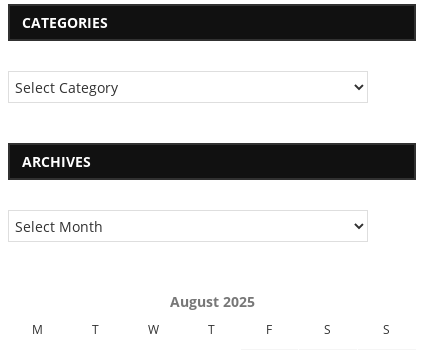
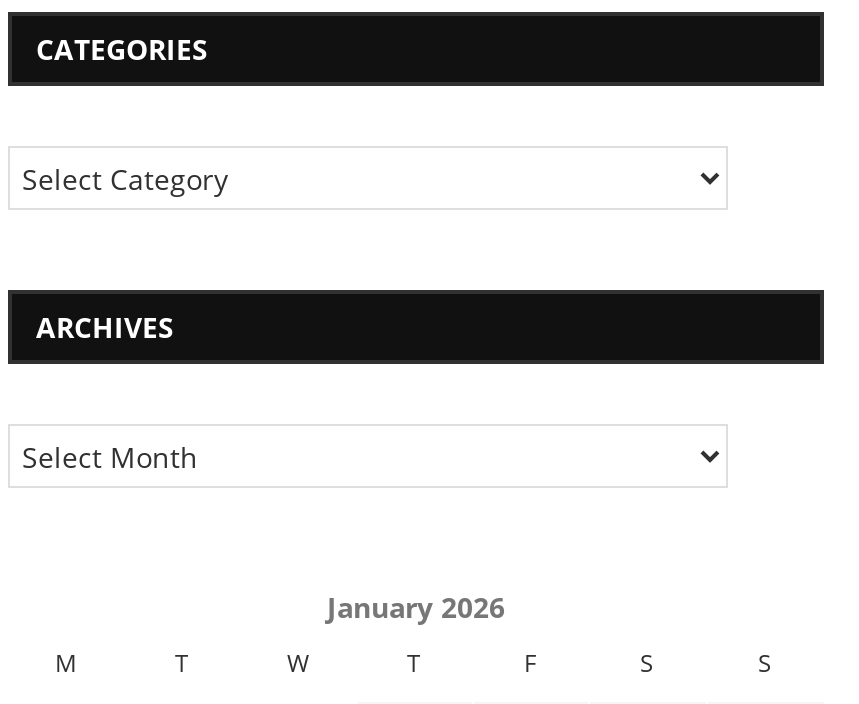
[169,292,254,311] August 2025 -> [327,589,505,627] January 2026

